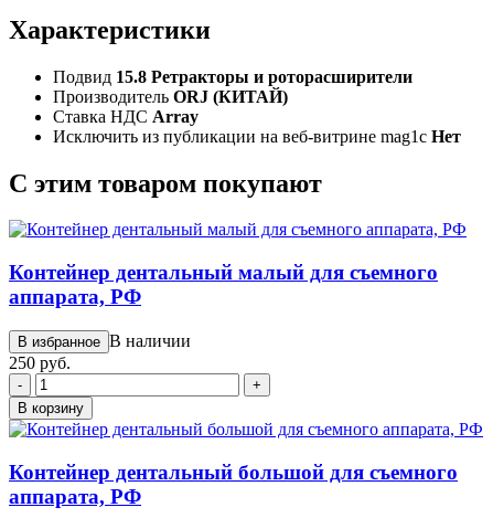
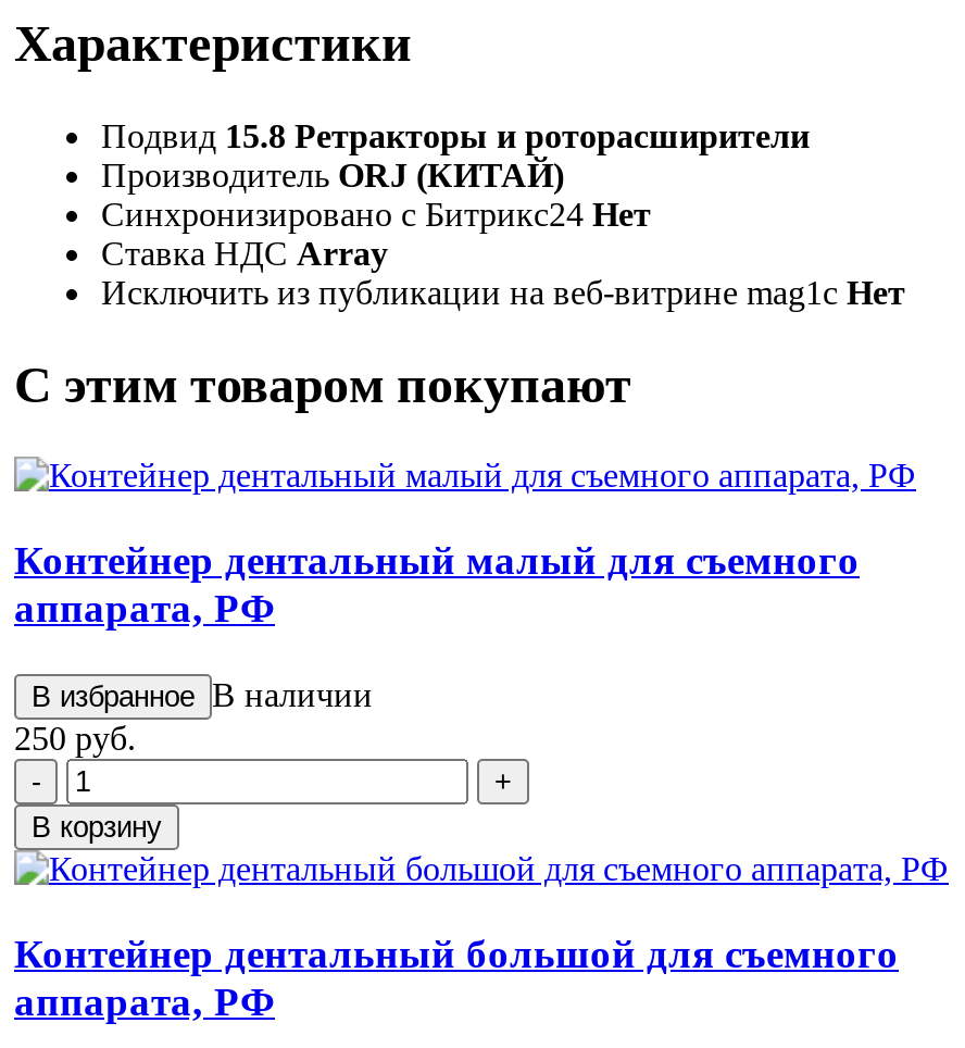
none -> [101,195,651,232] Синхронизировано с Битрикс24 Нет

